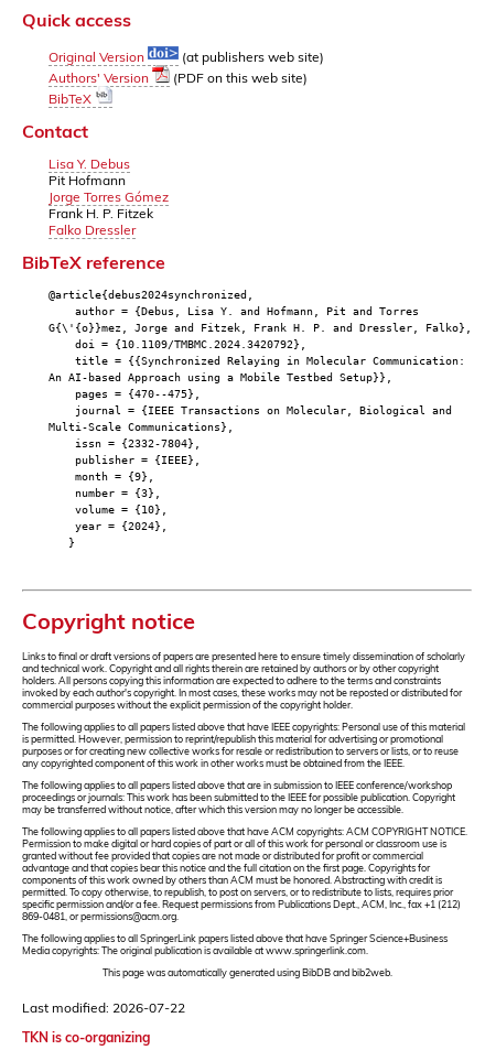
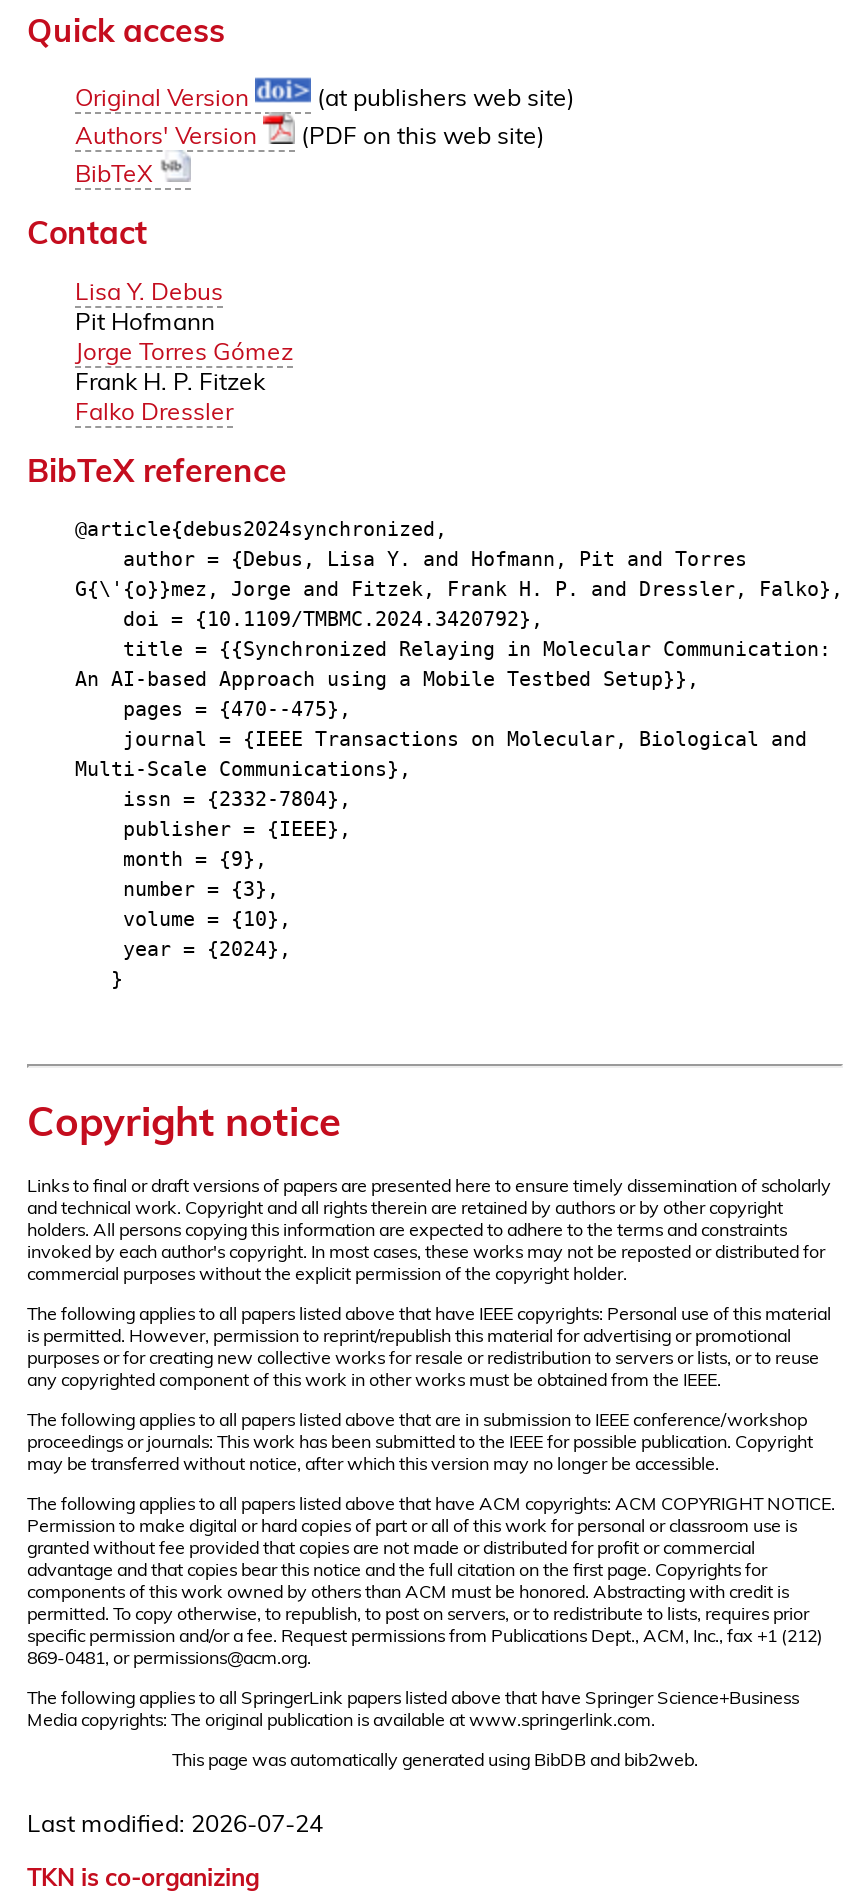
[22,1000,185,1016] Last modified: 2026-07-22 -> [27,1808,323,1838] Last modified: 2026-07-24

